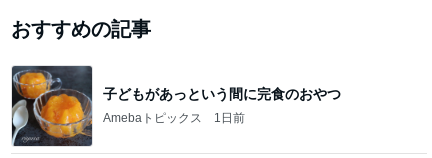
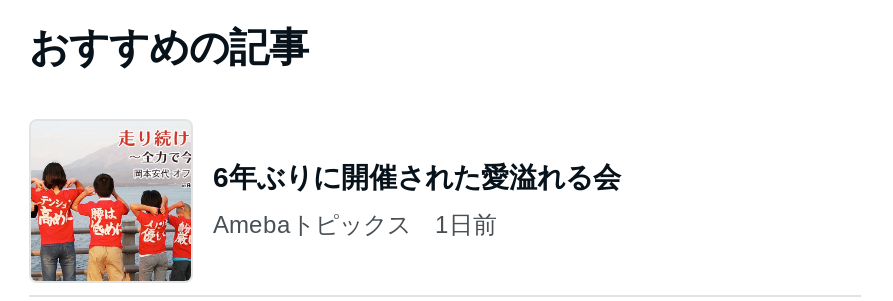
[11,65,341,147] [image] | 子どもがあっという間に完食のおやつ -> [29,121,621,283] [image] | 6年ぶりに開催された愛溢れる会

